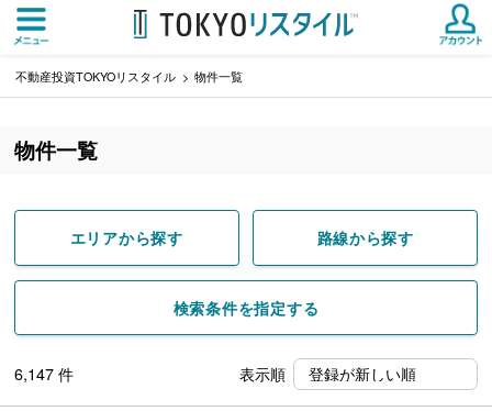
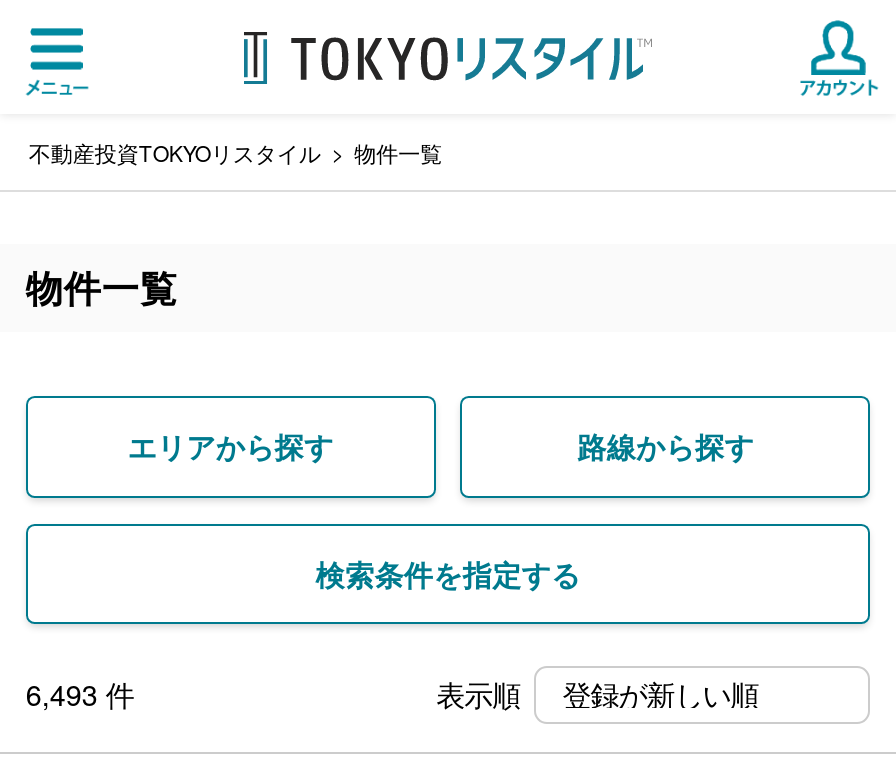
[14,363,73,385] 6,147件 -> [26,675,134,715] 6,493件

